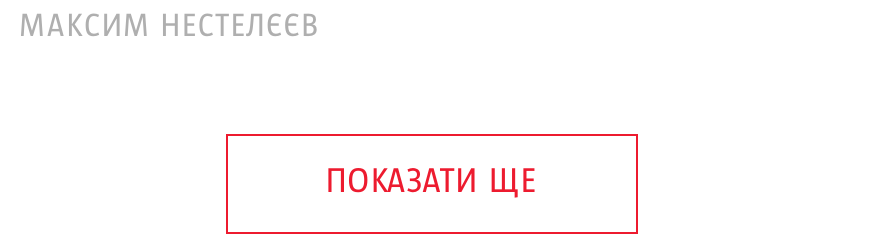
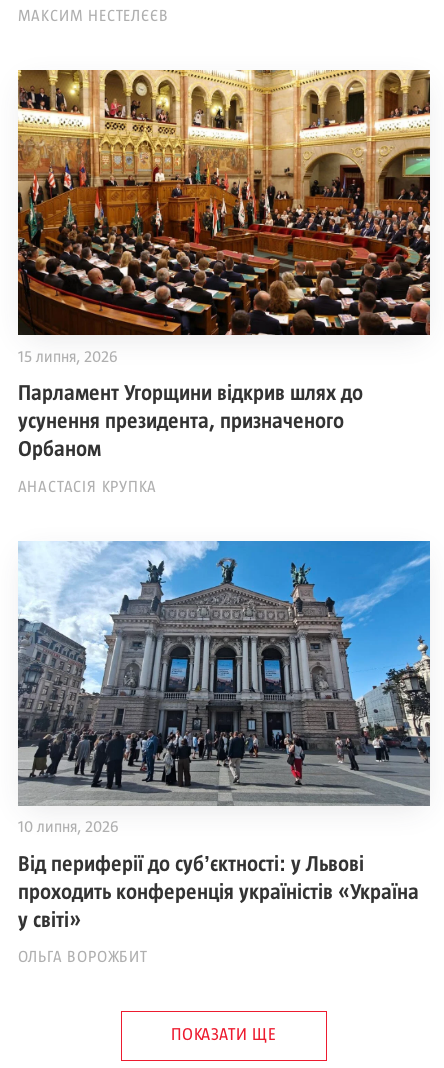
none -> [17,69,431,496] [image] | 15 липня, 2026 | Парламент Угорщини відкрив шлях до | усунення президента, призначеного | Орбаном | АНАСТАСІЯ КРУПКА
none -> [17,540,431,966] [image] | 10 липня, 2026 | Від периферії до субʼєктності: у Львові | проходить конференція україністів «Україна | у світі» | ОЛЬГА ВОРОЖБИТ

